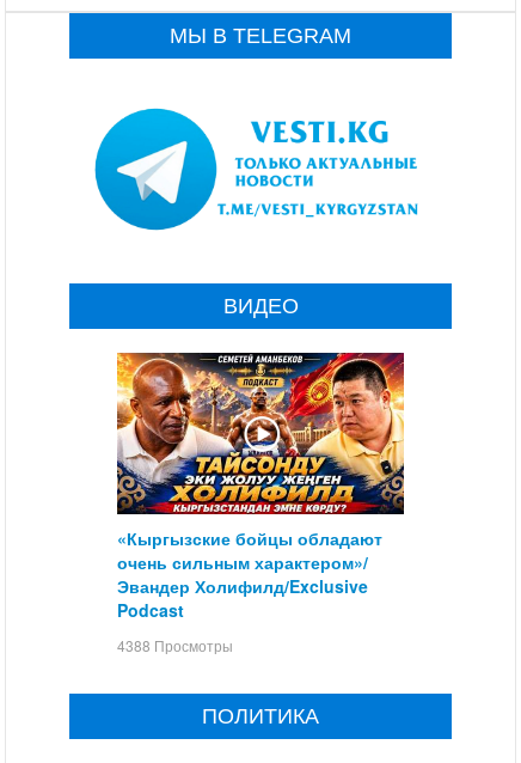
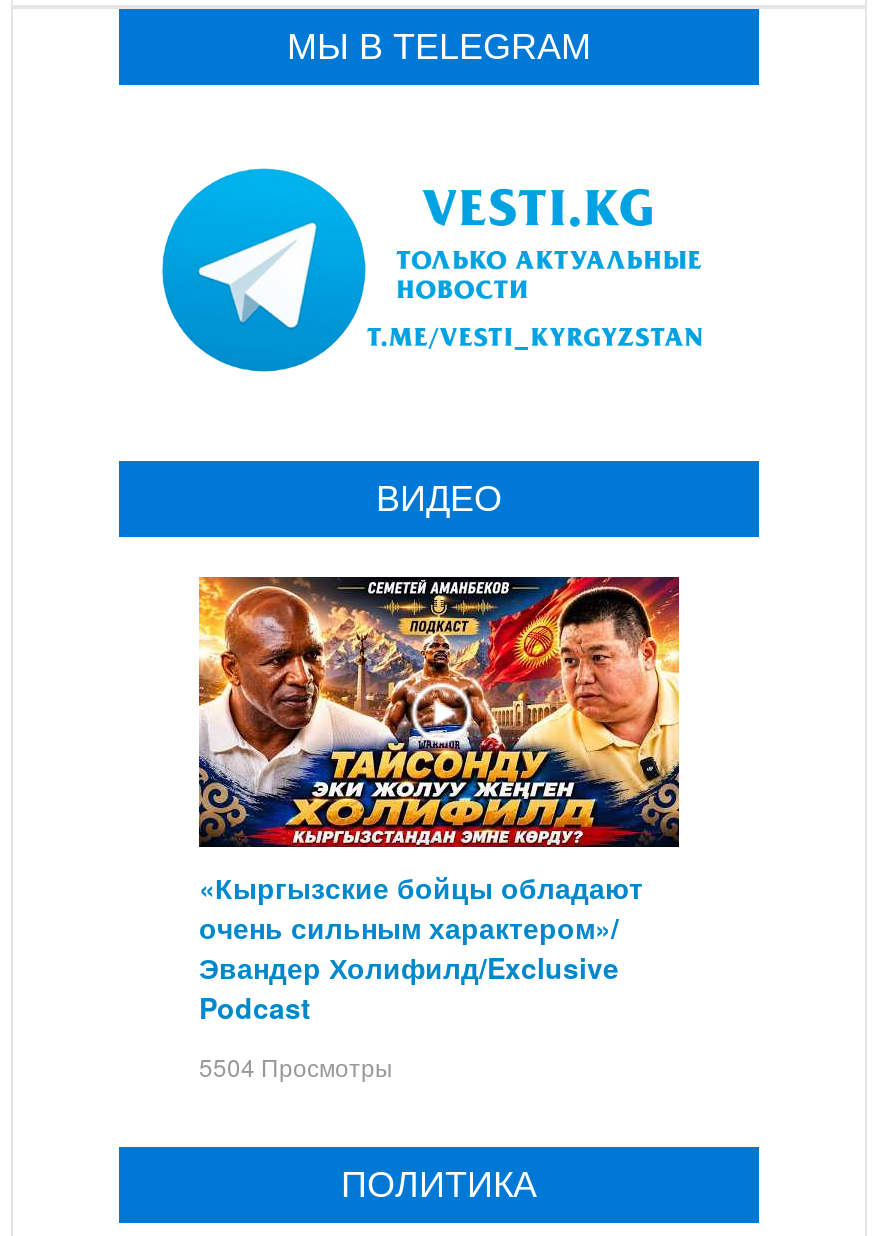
[117,635,233,655] 4388 Просмотры -> [199,1049,393,1083] 5504 Просмотры

